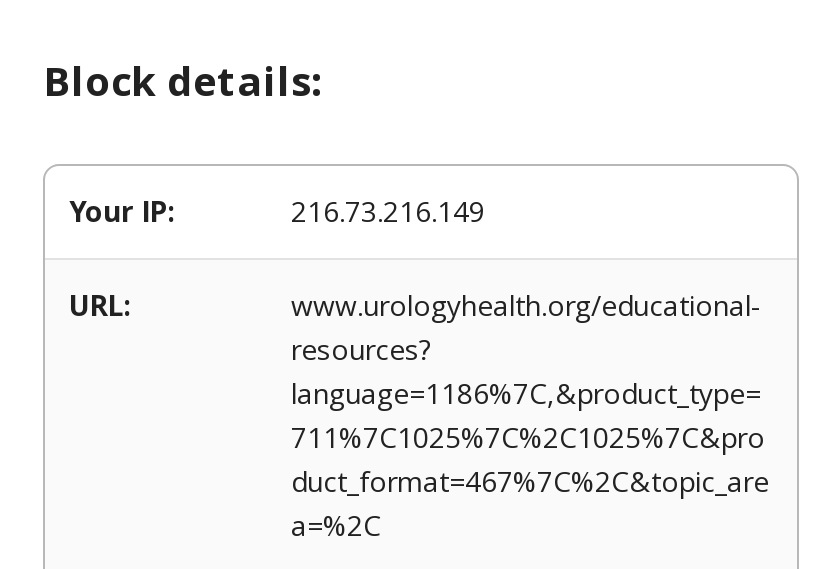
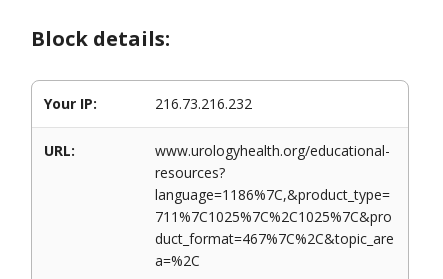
[291,192,485,230] 216.73.216.149 -> [155,94,252,113] 216.73.216.232

